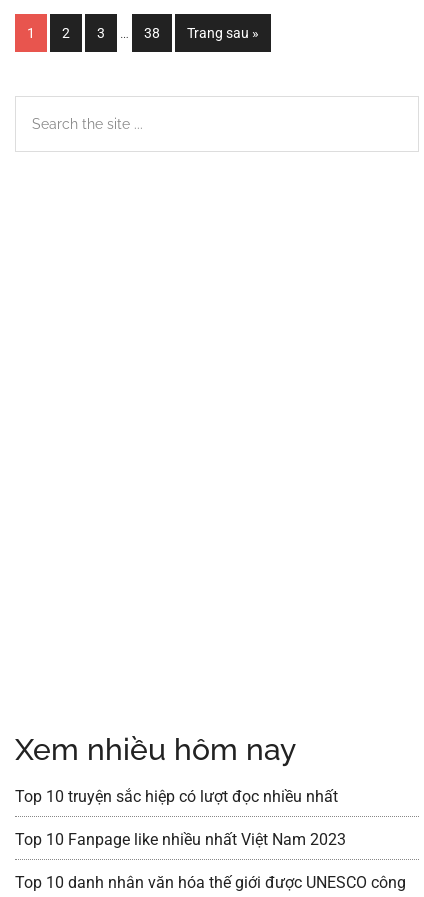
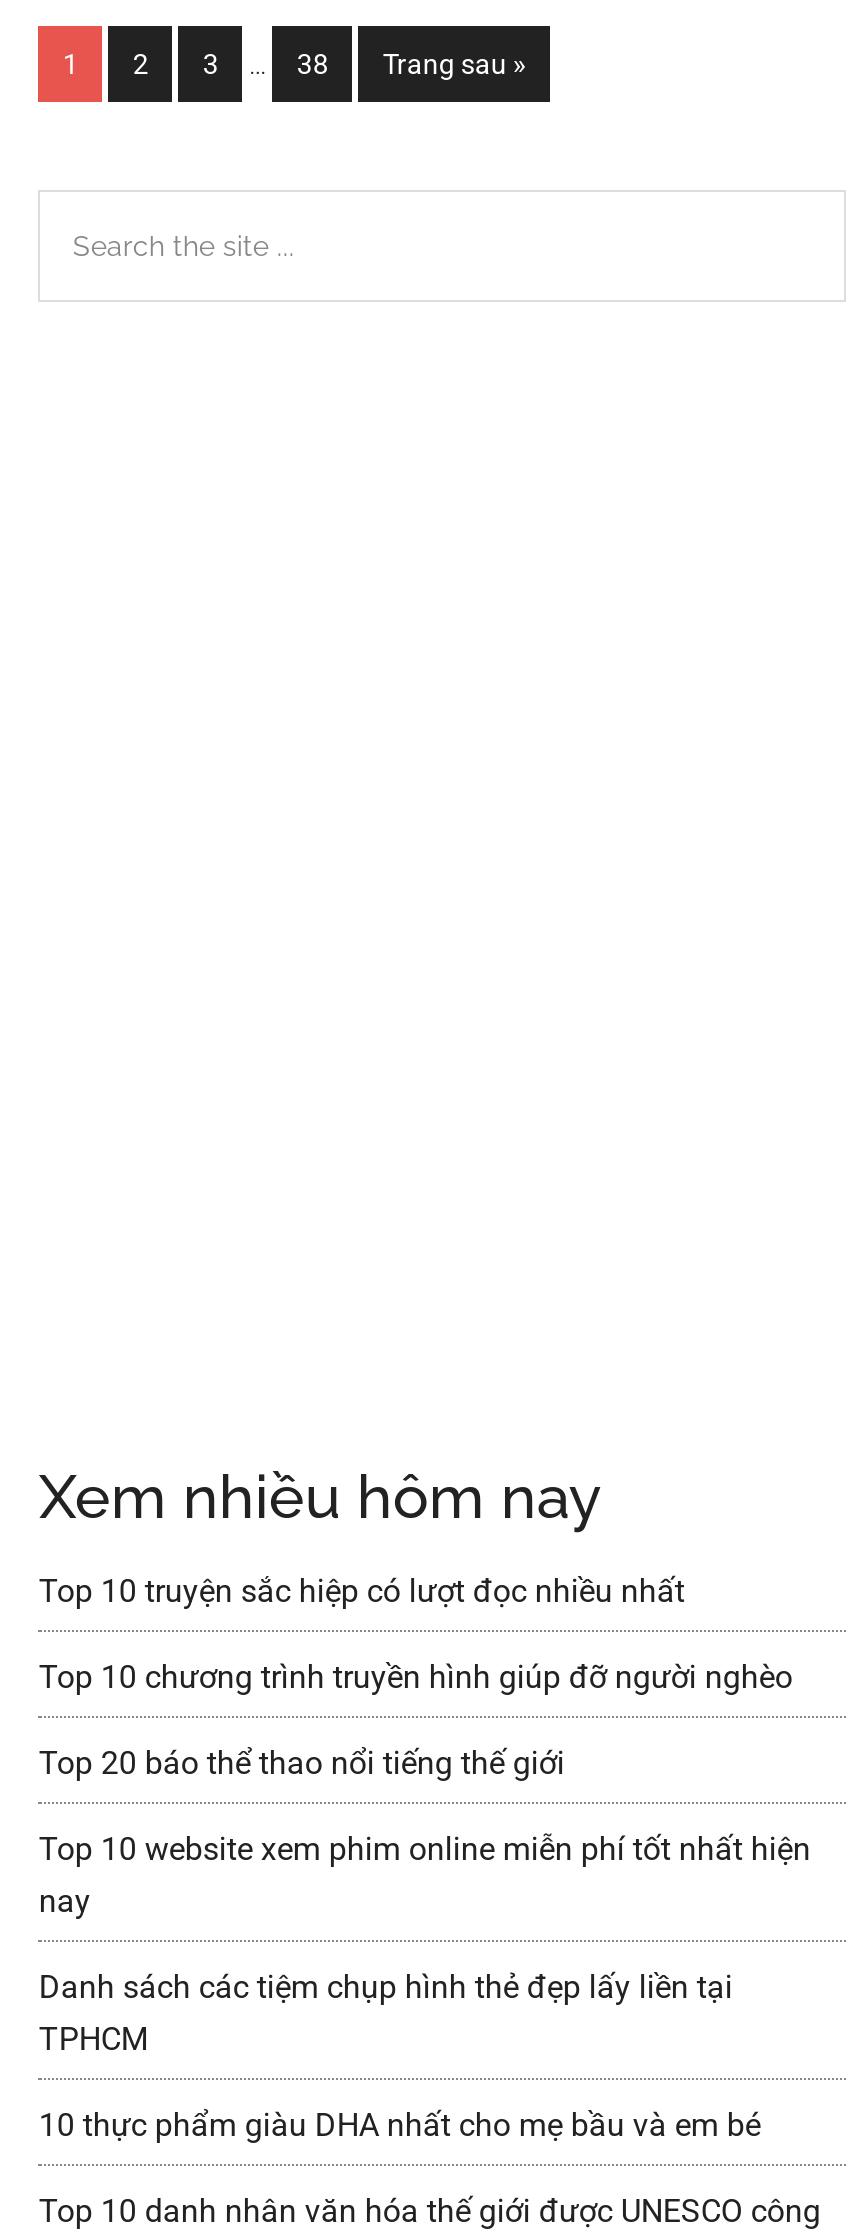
[15,830,346,849] Top 10 Fanpage like nhiều nhất Việt Nam 2023 -> [39,1658,811,2144] Top 10 chương trình truyền hình giúp đỡ người nghèo | Top 20 báo thể thao nổi tiếng thế giới | Top 10 website xem phim online miễn phí tốt nhất hiện | nay | Danh sách các tiệm chụp hình thẻ đẹp lấy liền tại | TPHCM | 10 thực phẩm giàu DHA nhất cho mẹ bầu và em bé

